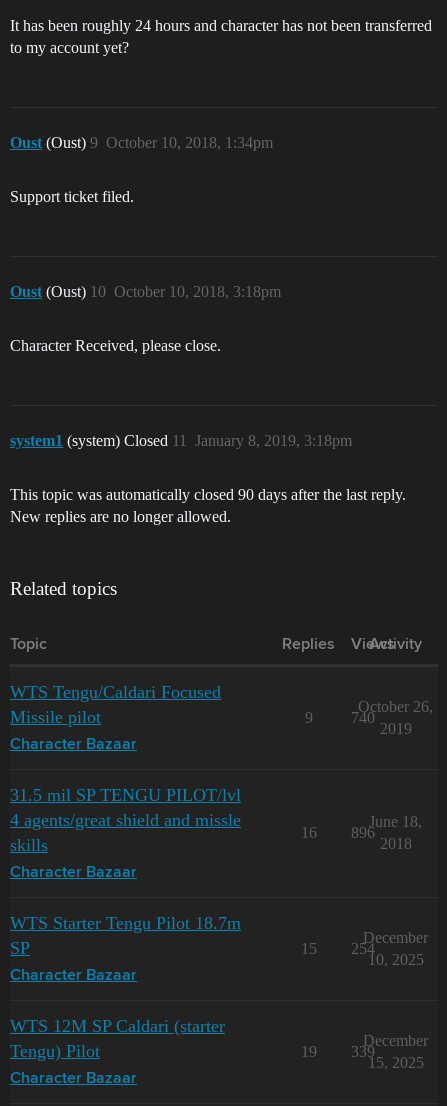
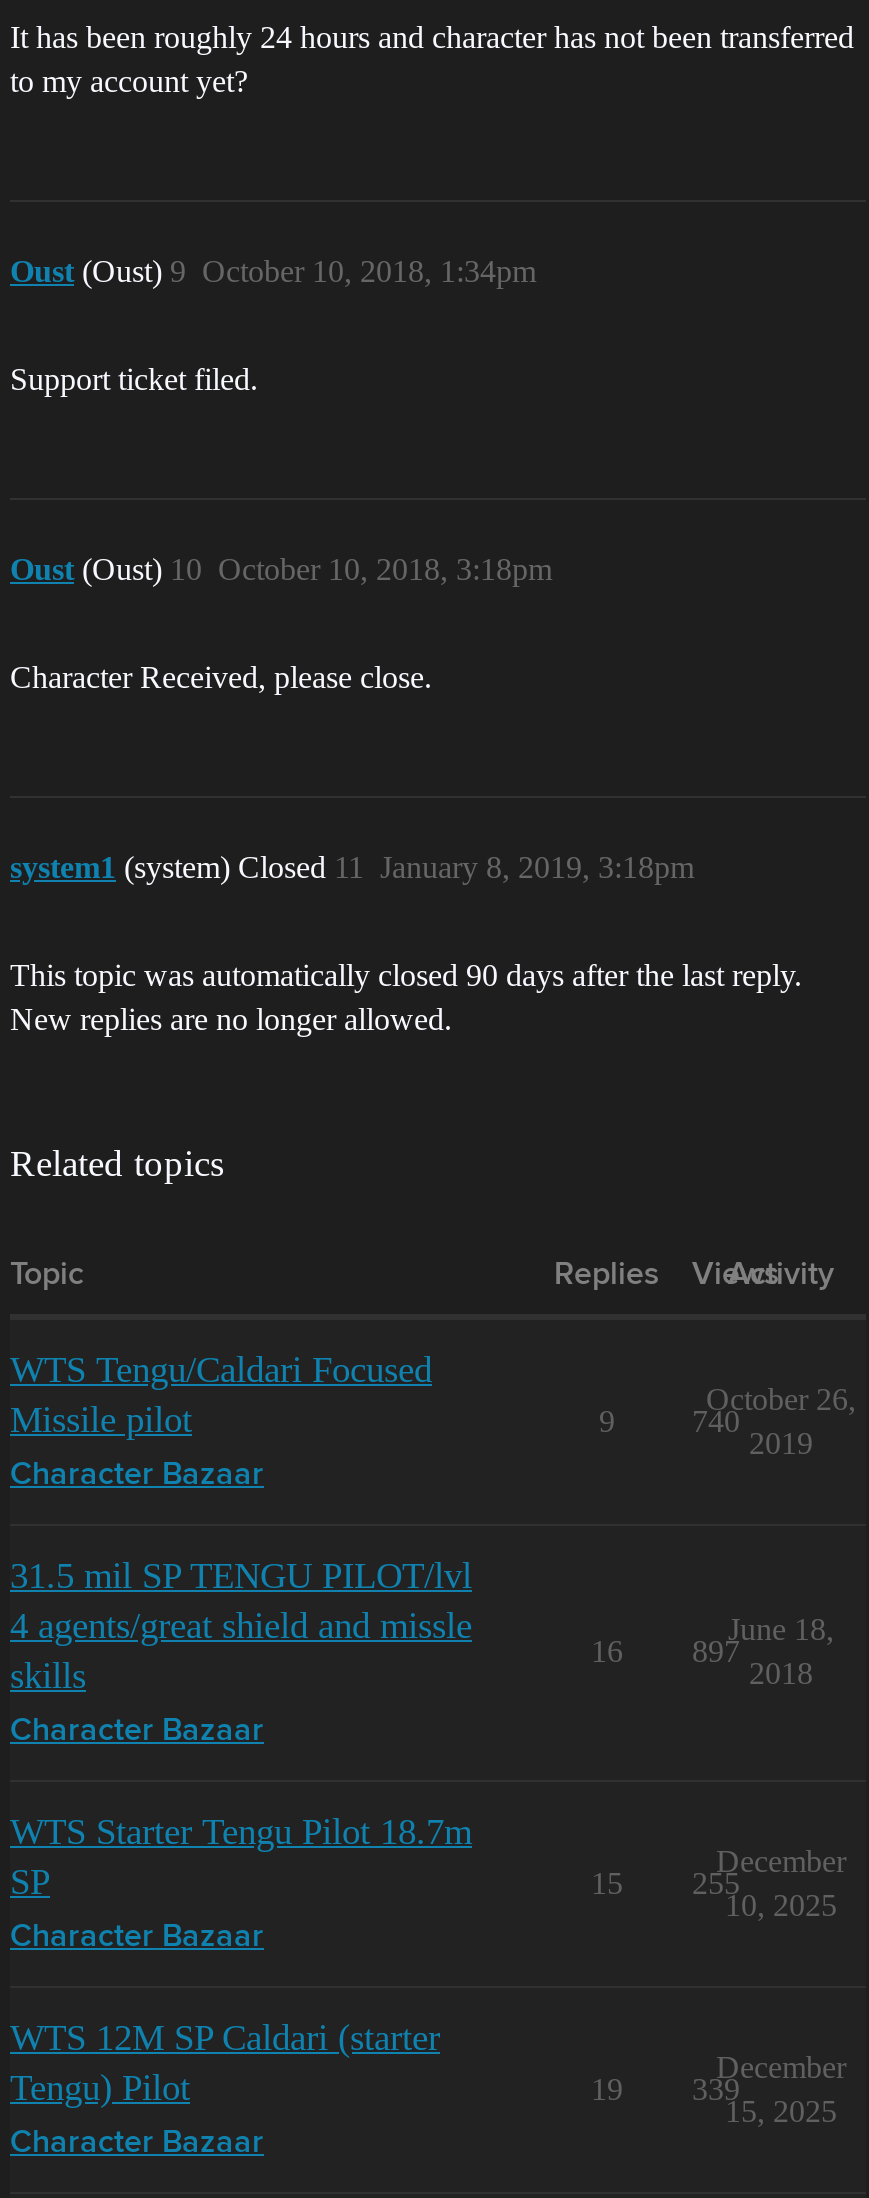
[351,824,375,841] 896 -> [692,1634,740,1668] 897
[351,940,375,957] 254 -> [692,1866,740,1900] 255

